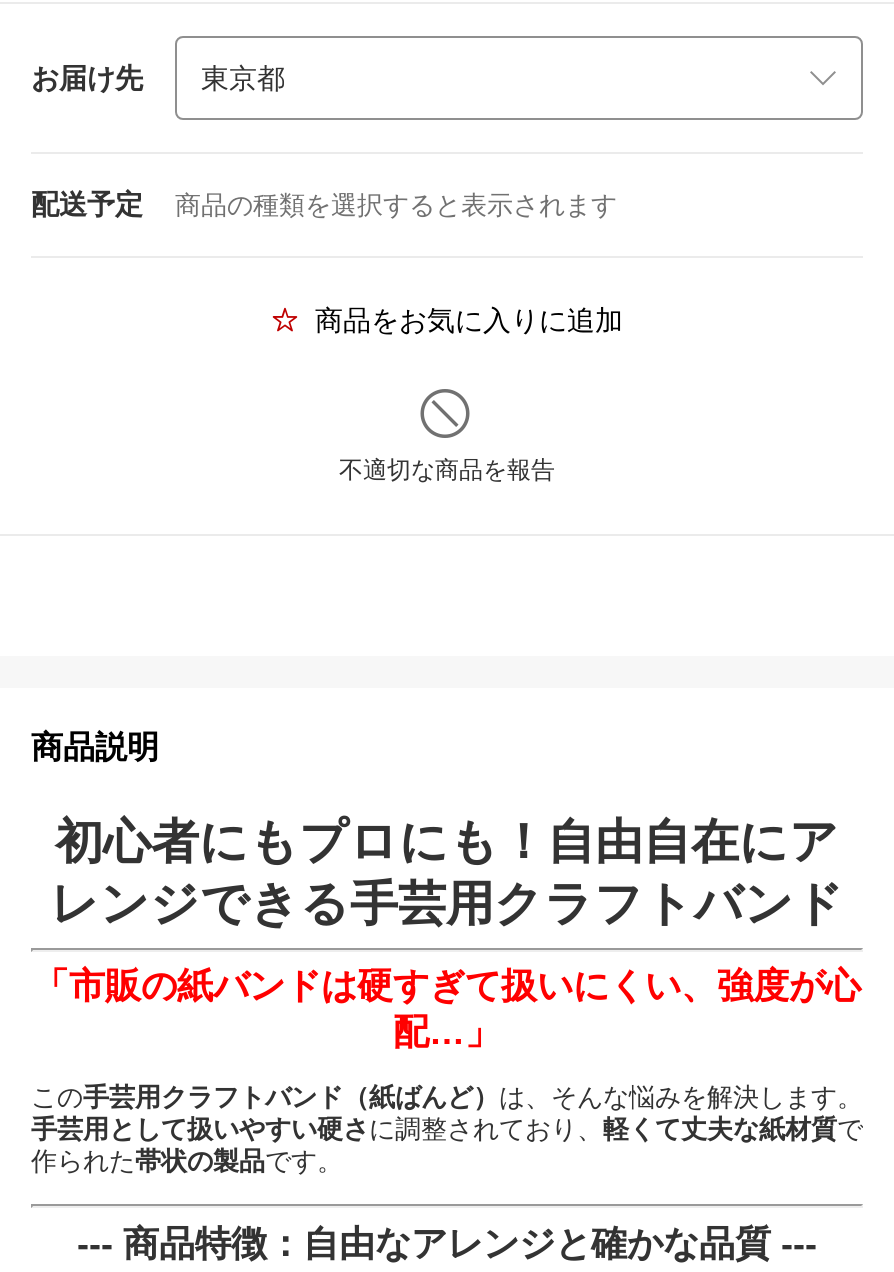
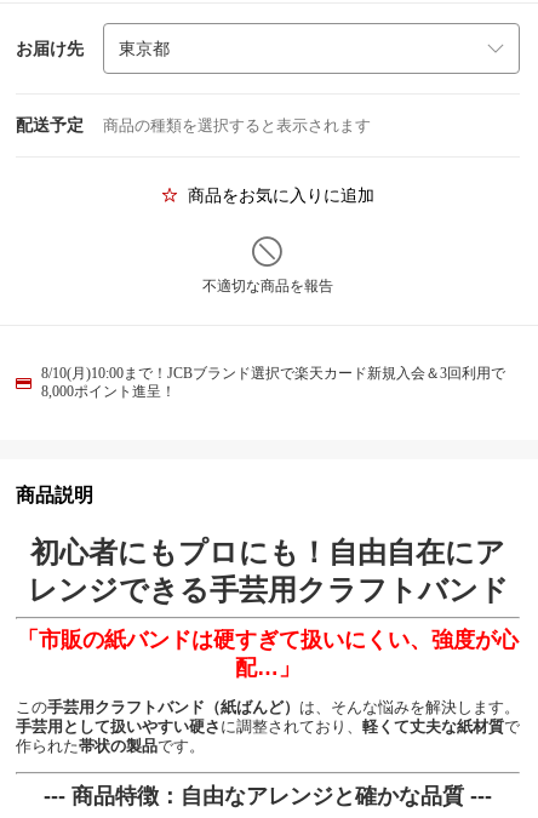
none -> [41,365,505,400] 8/10(月)10:00まで！JCBブランド選択で楽天カード新規入会＆3回利用で | 8,000ポイント進呈！

